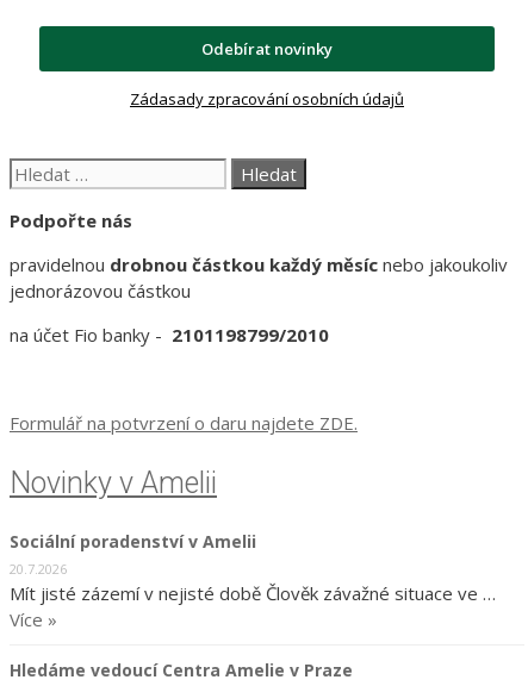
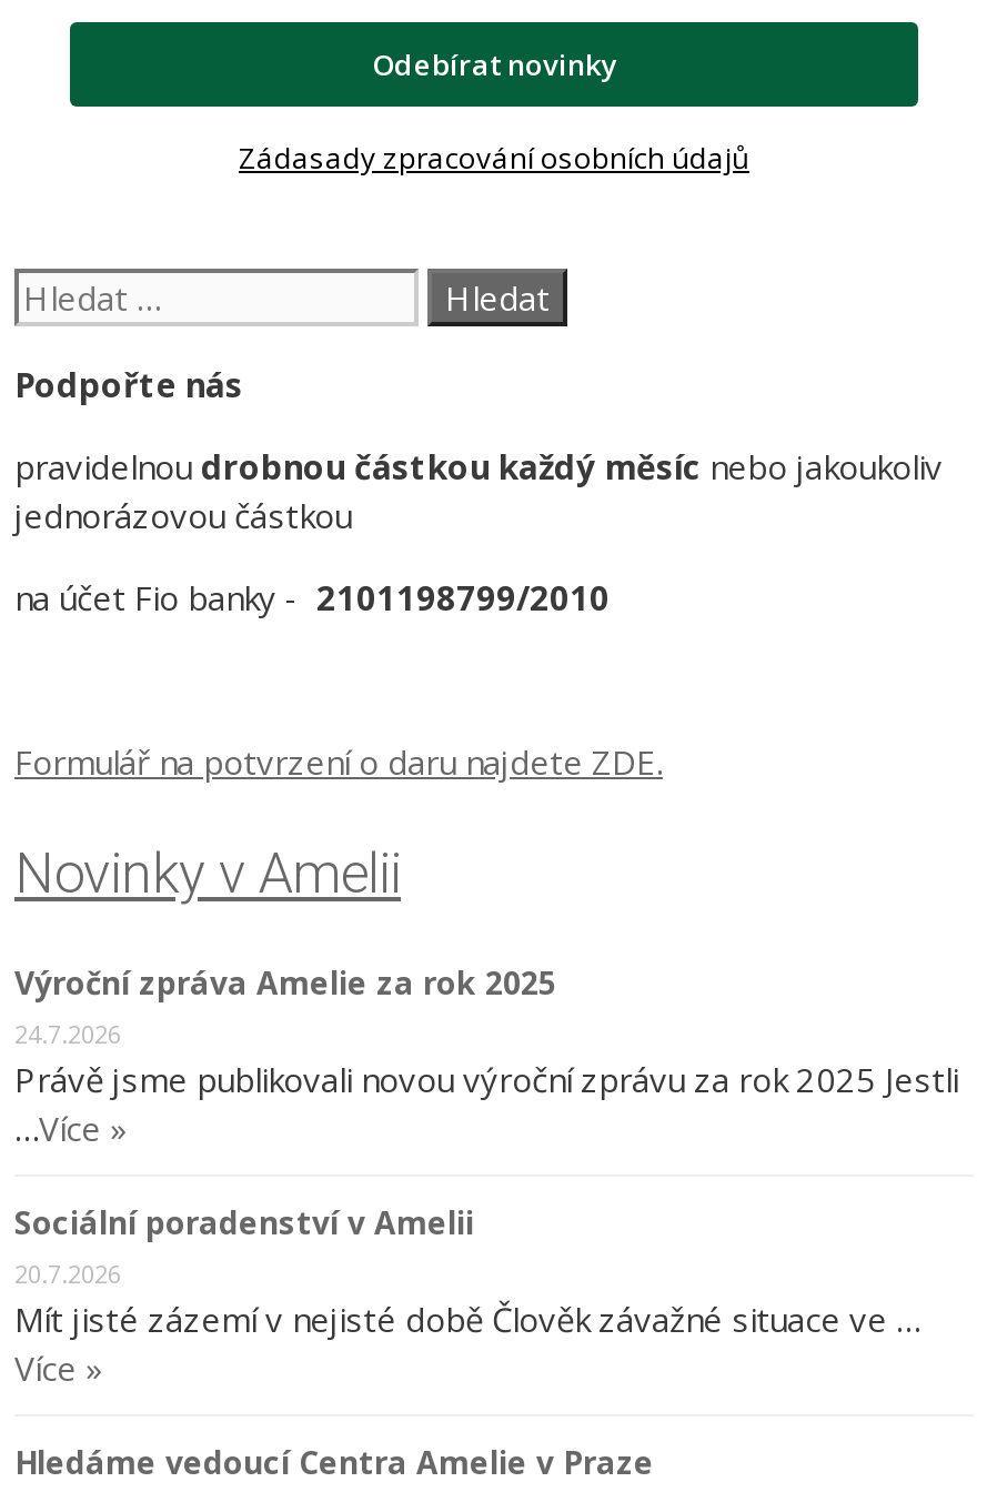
none -> [14,962,958,1151] Výroční zpráva Amelie za rok 2025 | 24.7.2026 | Právě jsme publikovali novou výroční zprávu za rok 2025 Jestli | …Více »

